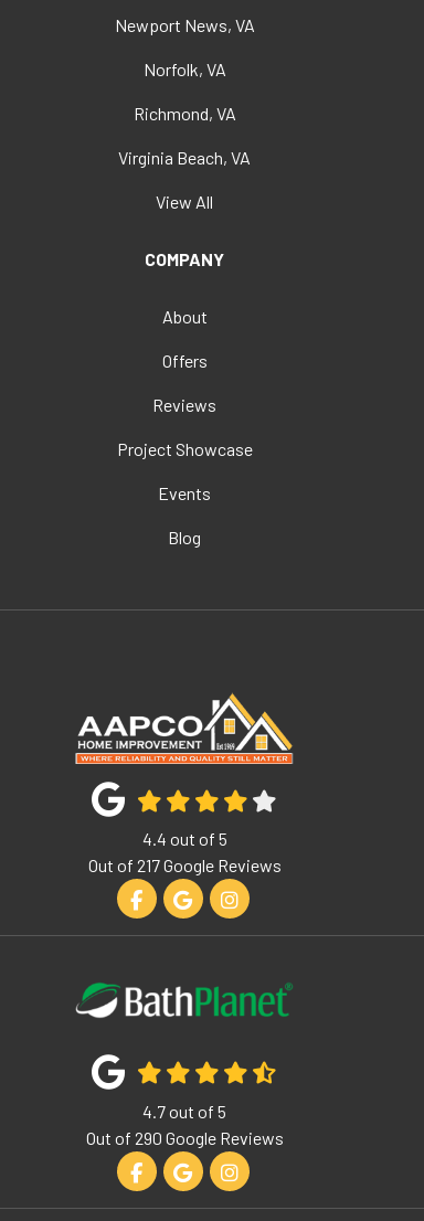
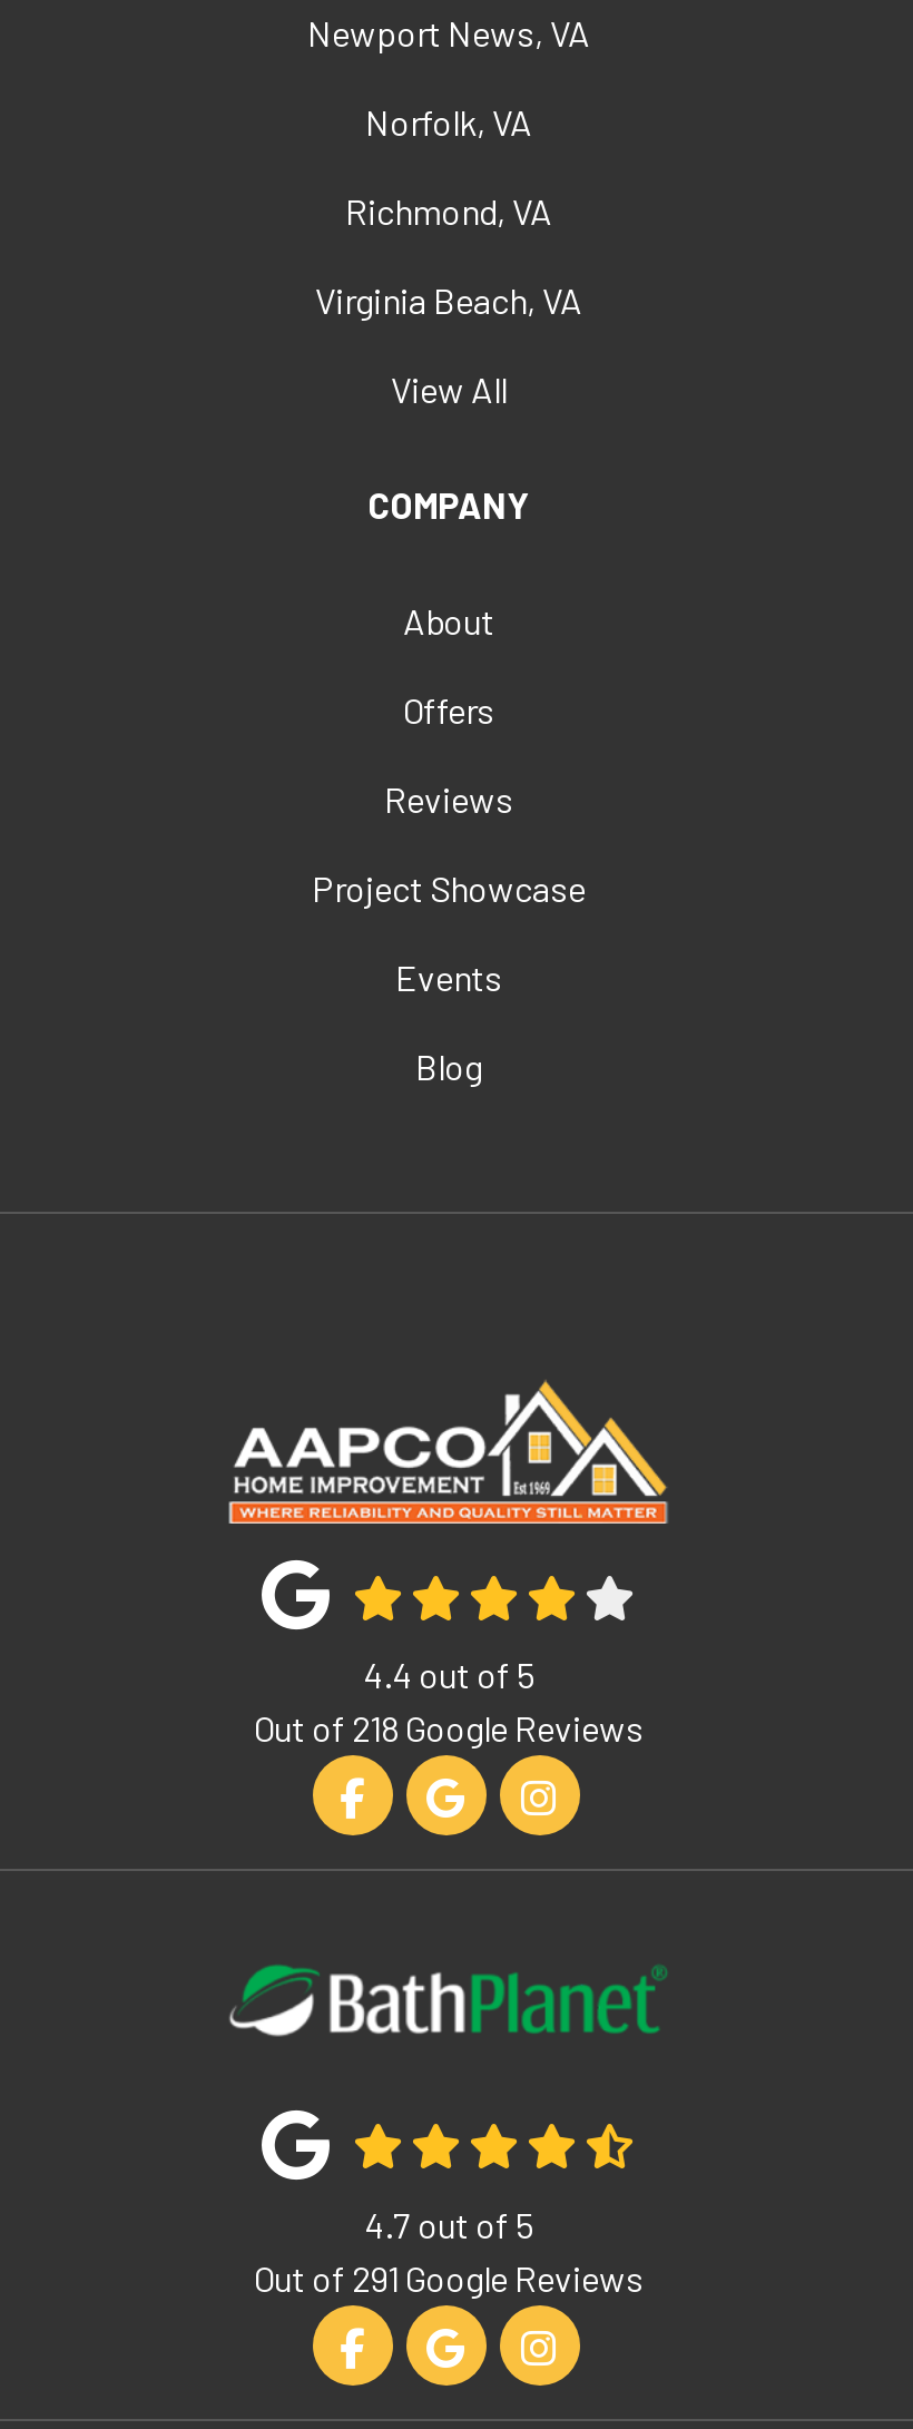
[88,855,281,876] Out of 217 Google Reviews -> [254,1707,644,1749] Out of 218 Google Reviews
[86,1127,283,1148] Out of 290 Google Reviews -> [254,2256,644,2298] Out of 291 Google Reviews

